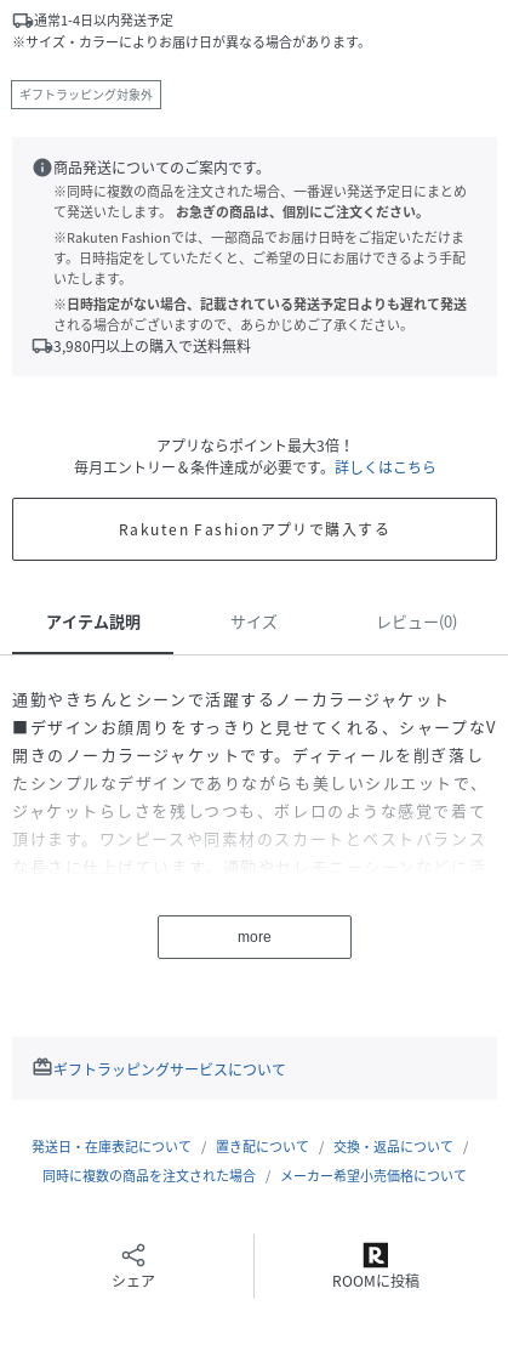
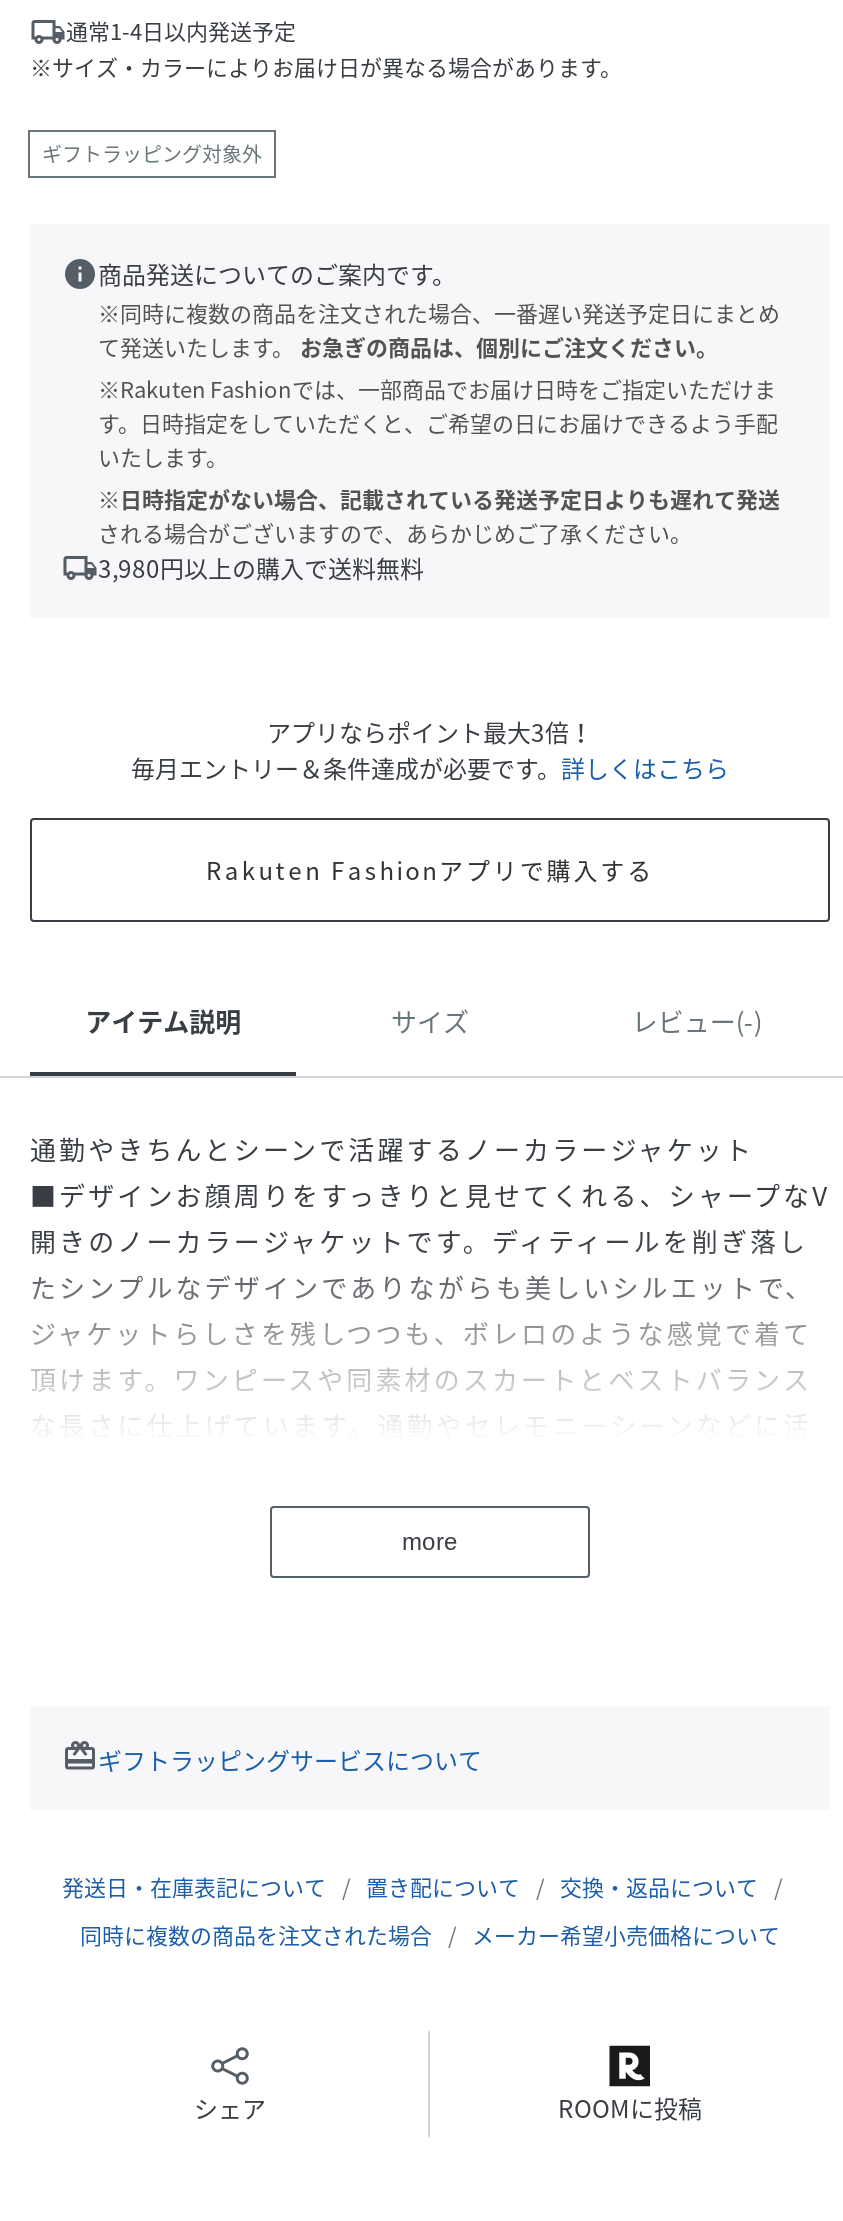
[376,609,457,632] レビュー(0) -> [632,1002,762,1040] レビュー(-)

